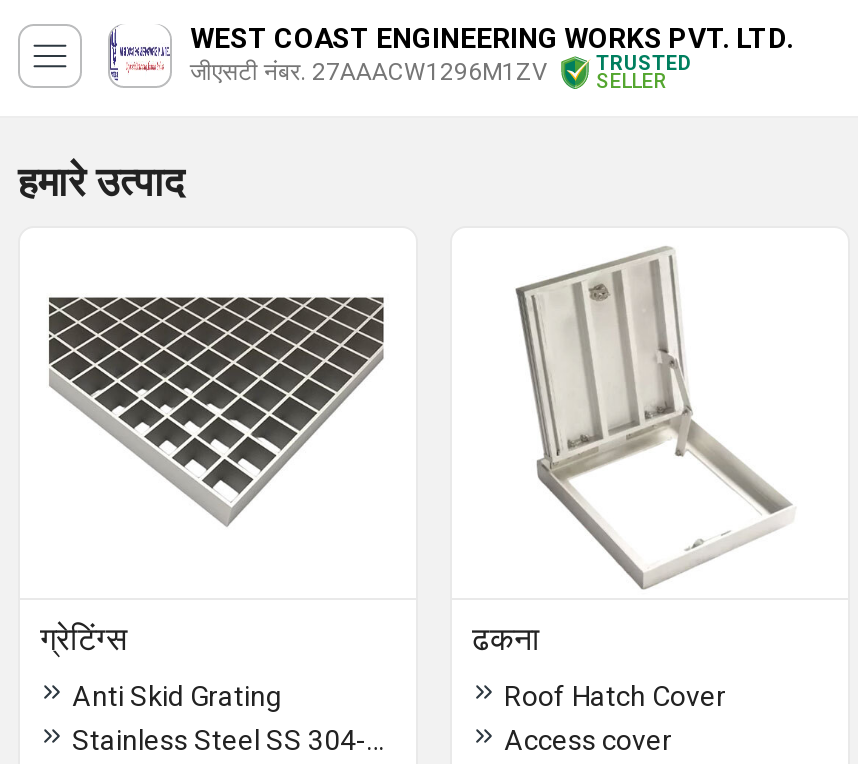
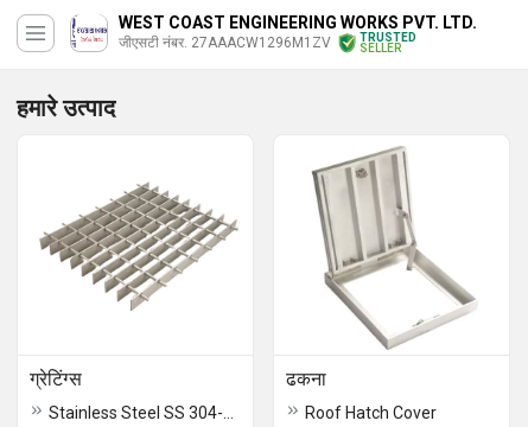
[46,294,390,528] [image] -> [34,176,238,312] [image]
[72,680,282,712] Anti Skid Grating -> none
[504,724,672,756] Access cover -> none

